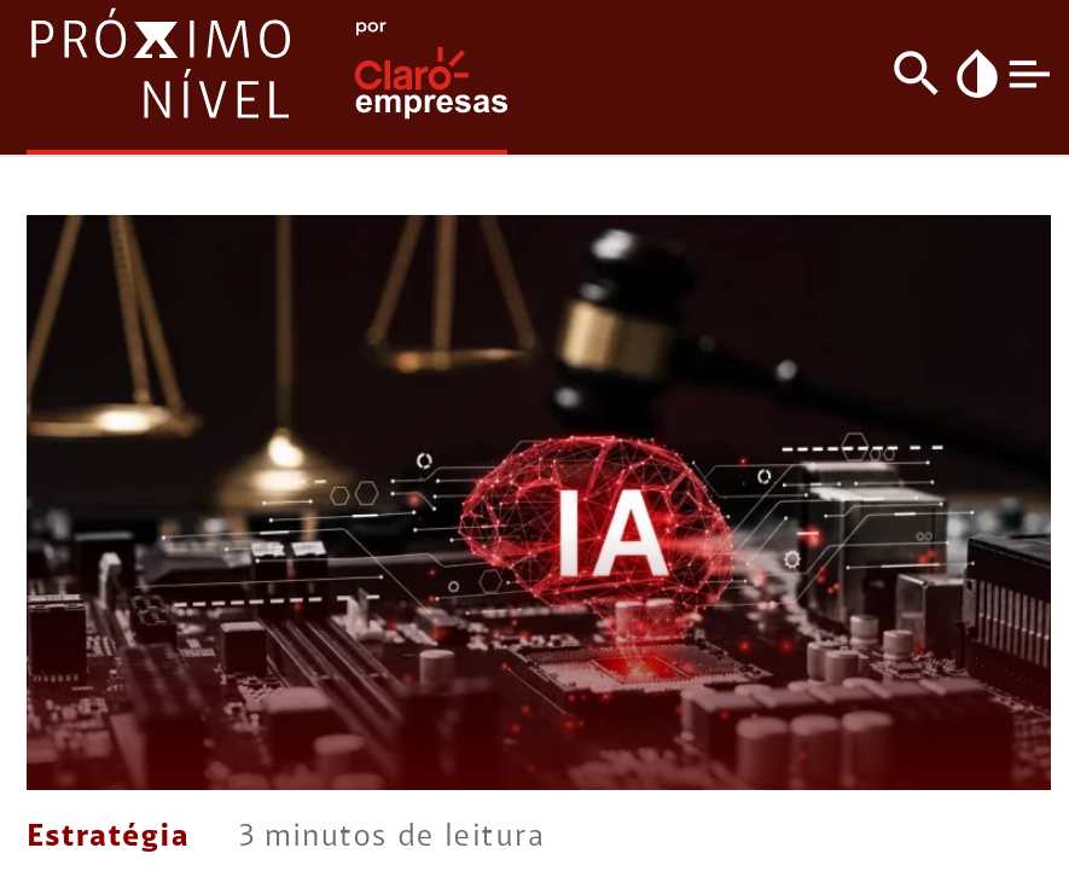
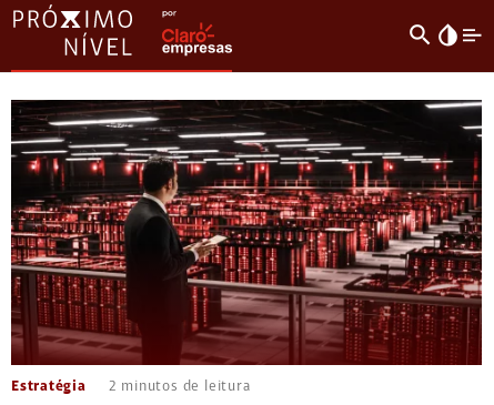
[24,215,1051,854] [image] | 3 minutos de leitura -> [10,100,483,393] [image] | 2 minutos de leitura

